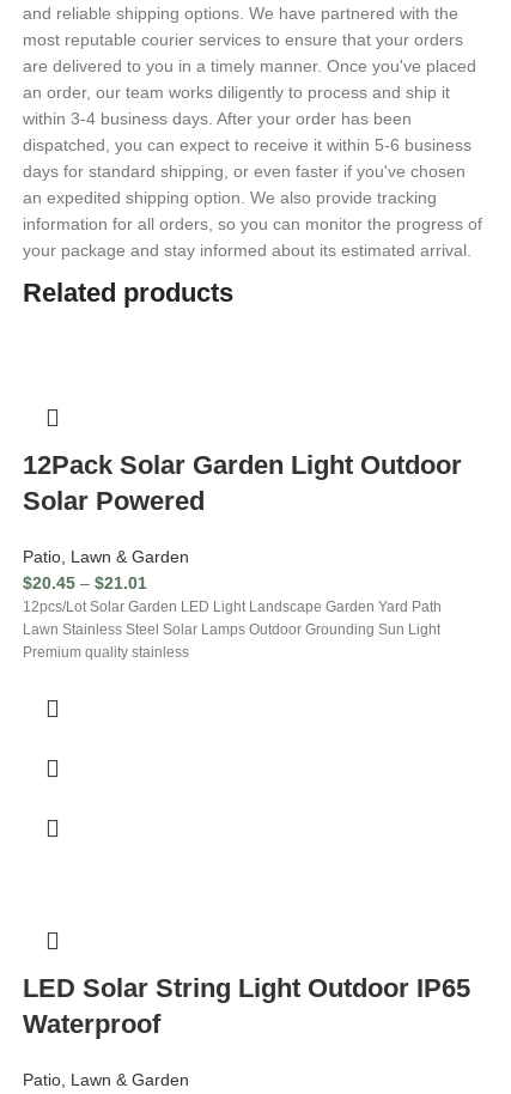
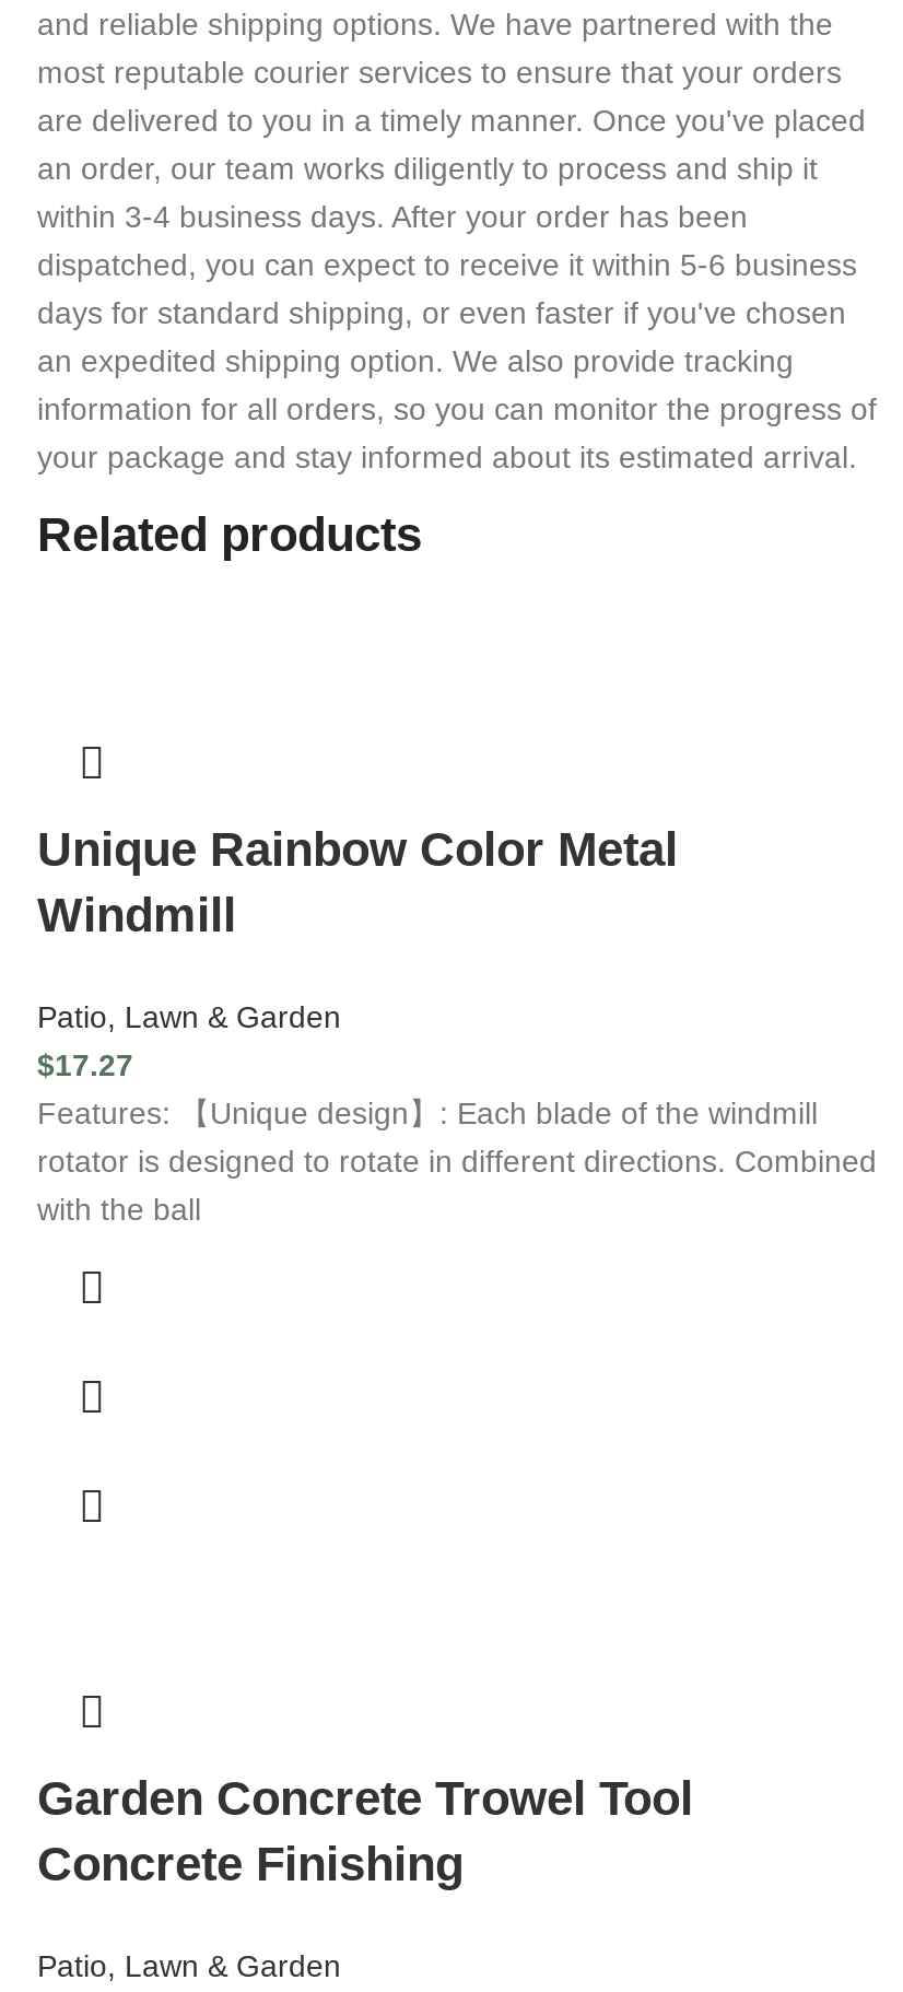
[23,450,462,516] 12Pack Solar Garden Light Outdoor | Solar Powered -> [37,822,678,942] Unique Rainbow Color Metal | Windmill
[23,573,442,661] $20.45 – $21.01 | 12pcs/Lot Solar Garden LED Light Landscape Garden Yard Path | Lawn Stainless Steel Solar Lamps Outdoor Grounding Sun Light | Premium quality stainless -> [37,1047,877,1226] $17.27 | Features: 【Unique design】: Each blade of the windmill | rotator is designed to rotate in different directions. Combined | with the ball
[23,973,470,1039] LED Solar String Light Outdoor IP65 | Waterproof -> [37,1771,693,1891] Garden Concrete Trowel Tool | Concrete Finishing

